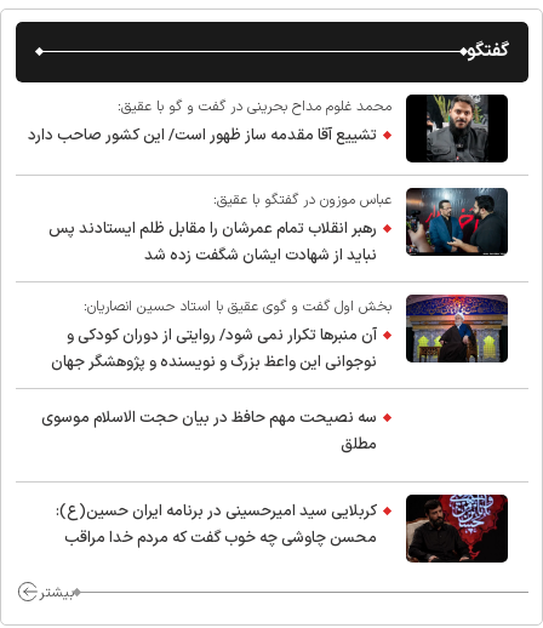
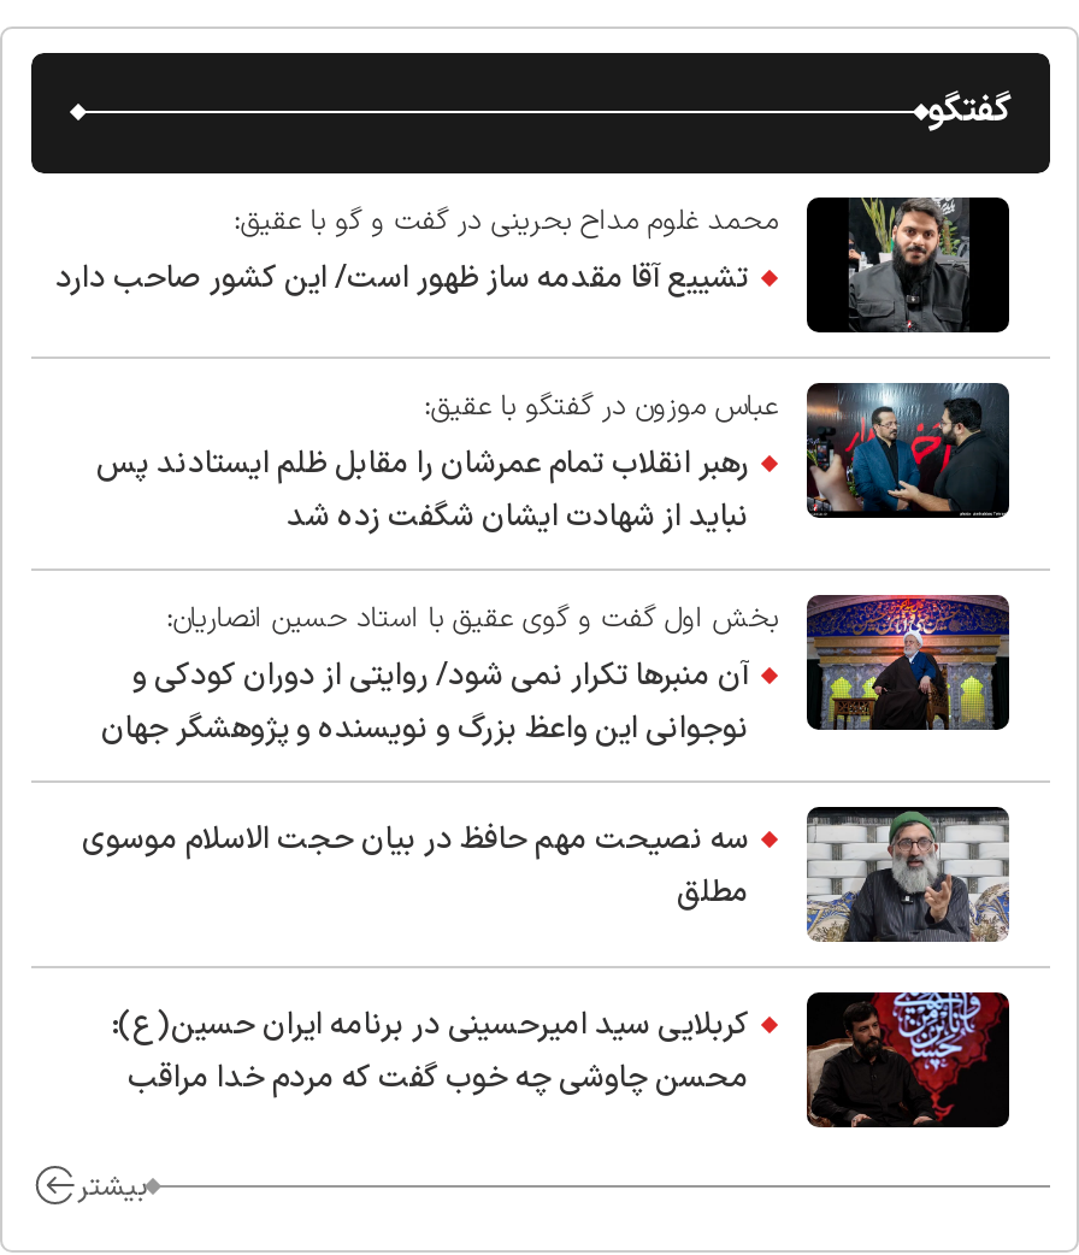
none -> [804,805,1012,944] [image]

